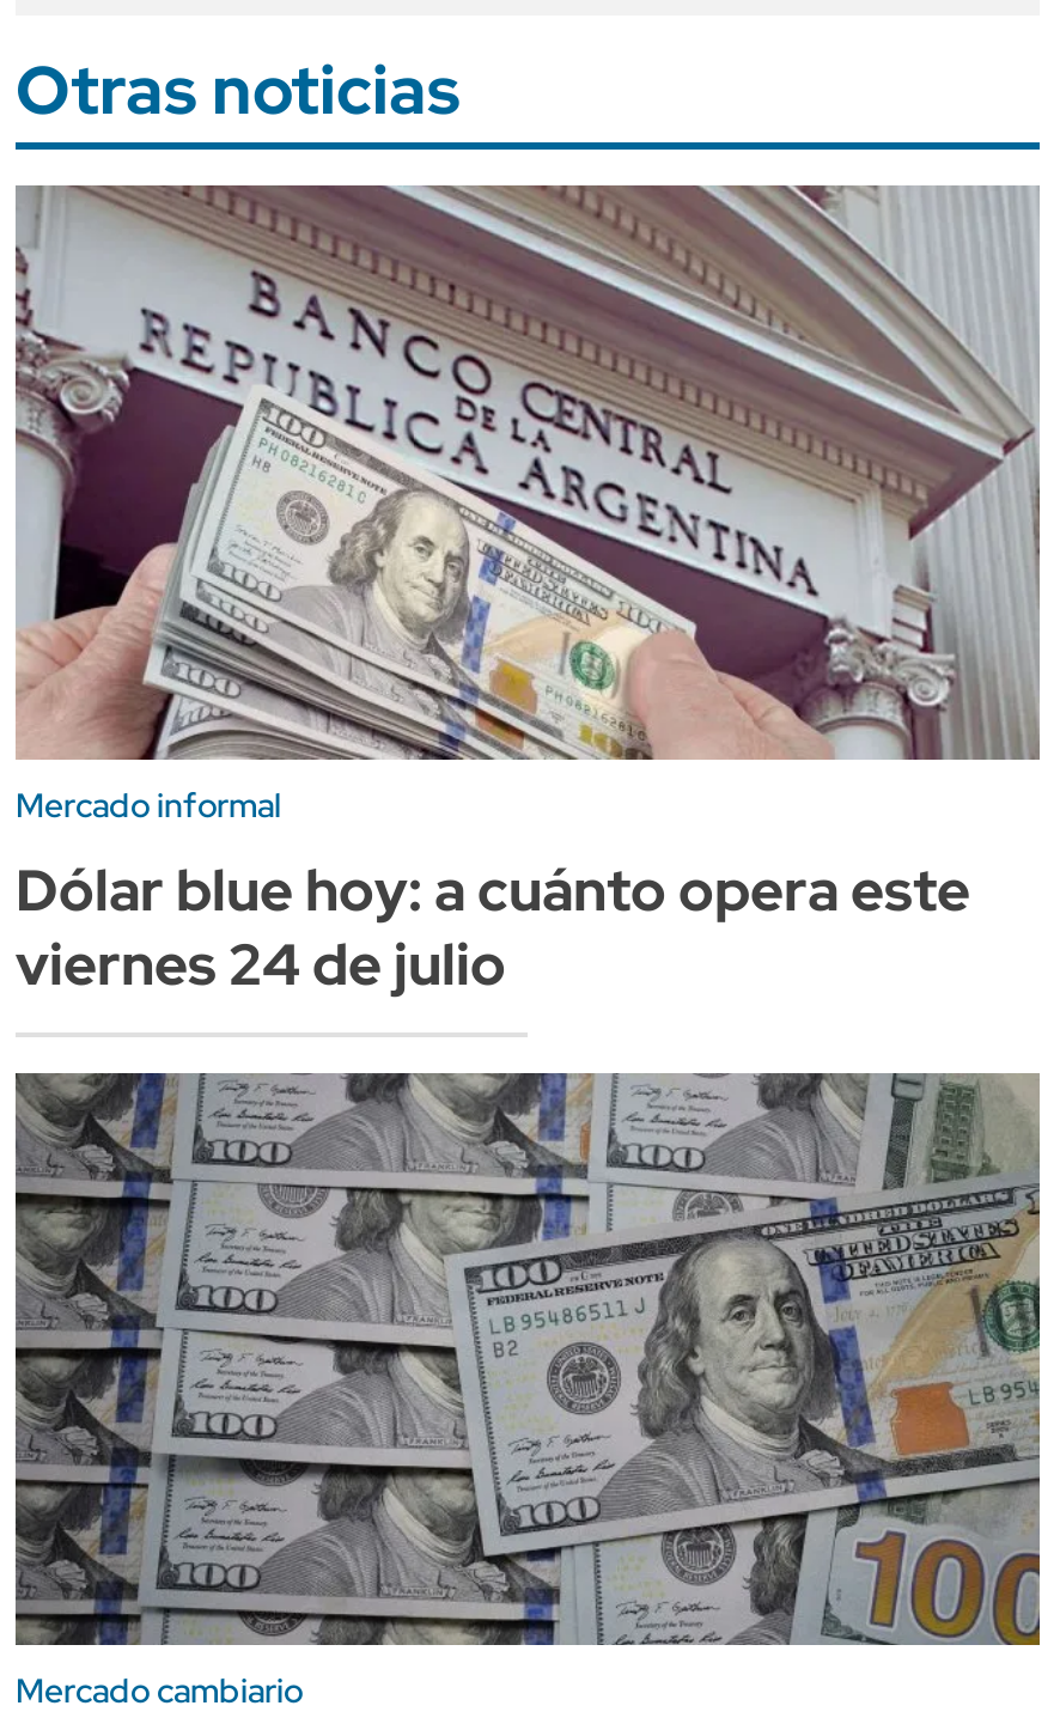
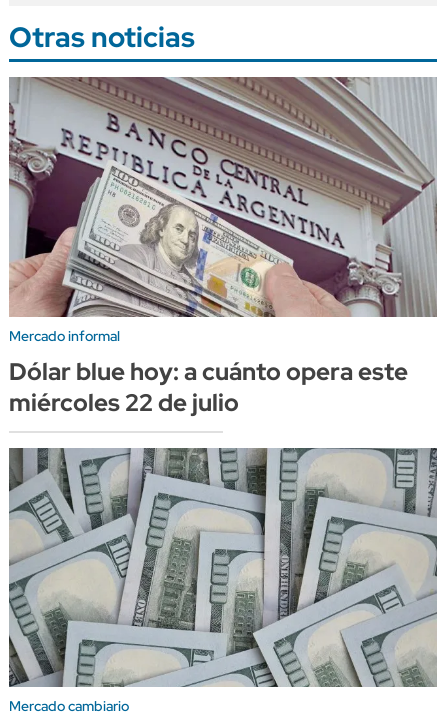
[16,926,506,1001] viernes 24 de julio -> [9,387,239,418] miércoles 22 de julio
[16,1073,1040,1647] [image] -> [9,448,437,688] [image]

